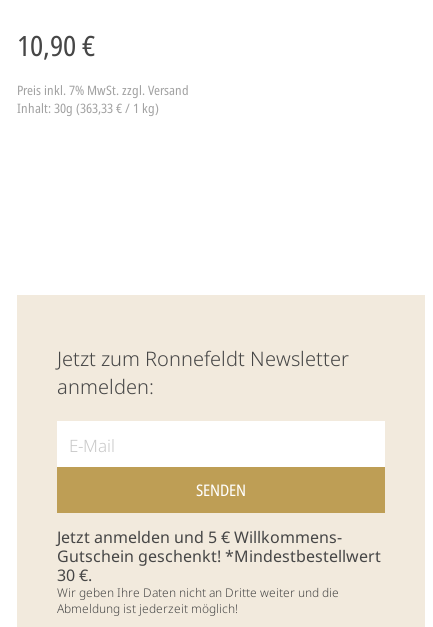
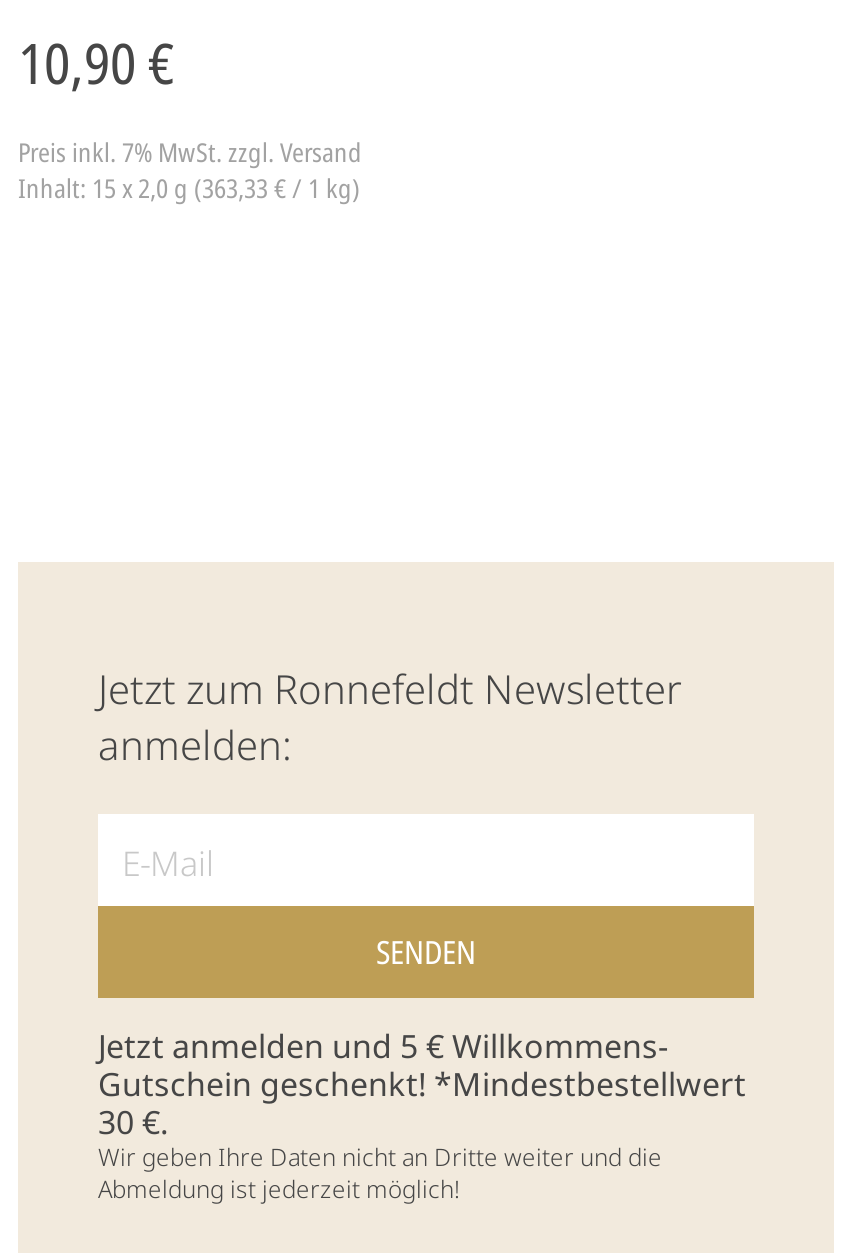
[17,99,159,117] Inhalt: 30g (363,33 € / 1 kg) -> [18,170,360,206] Inhalt: 15 x 2,0 g (363,33 € / 1 kg)

